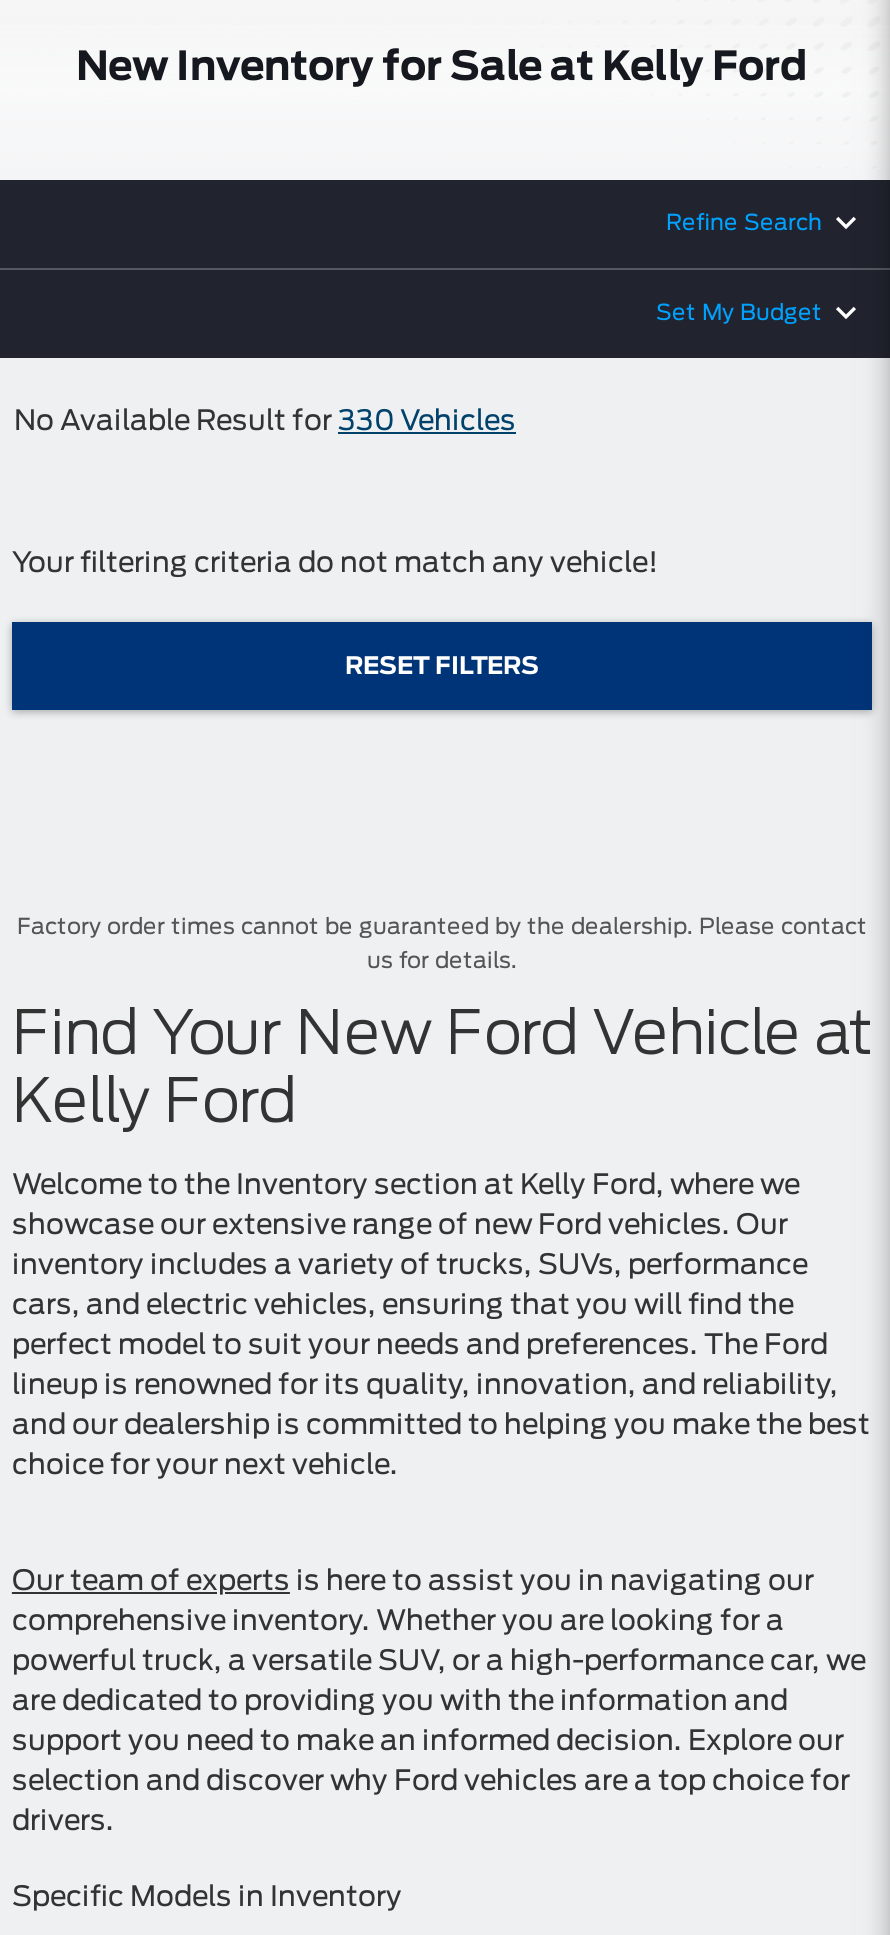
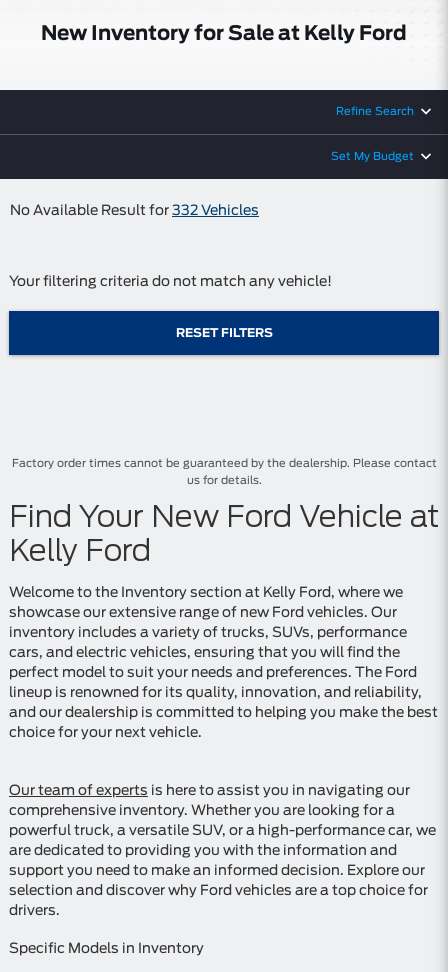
[14,408,516,436] No Available Result for 330 Vehicles -> [10,204,259,218] No Available Result for 332 Vehicles

